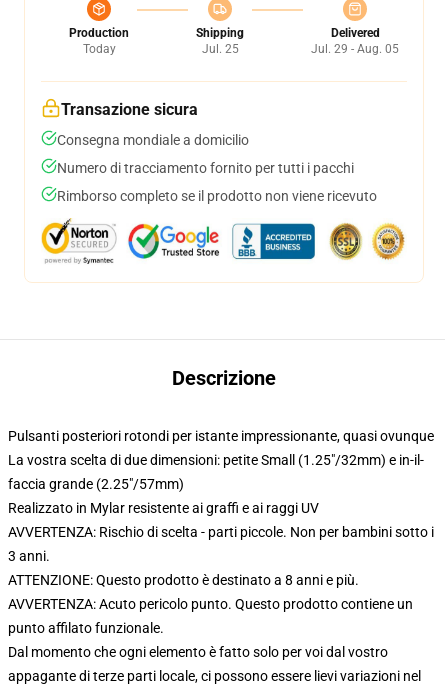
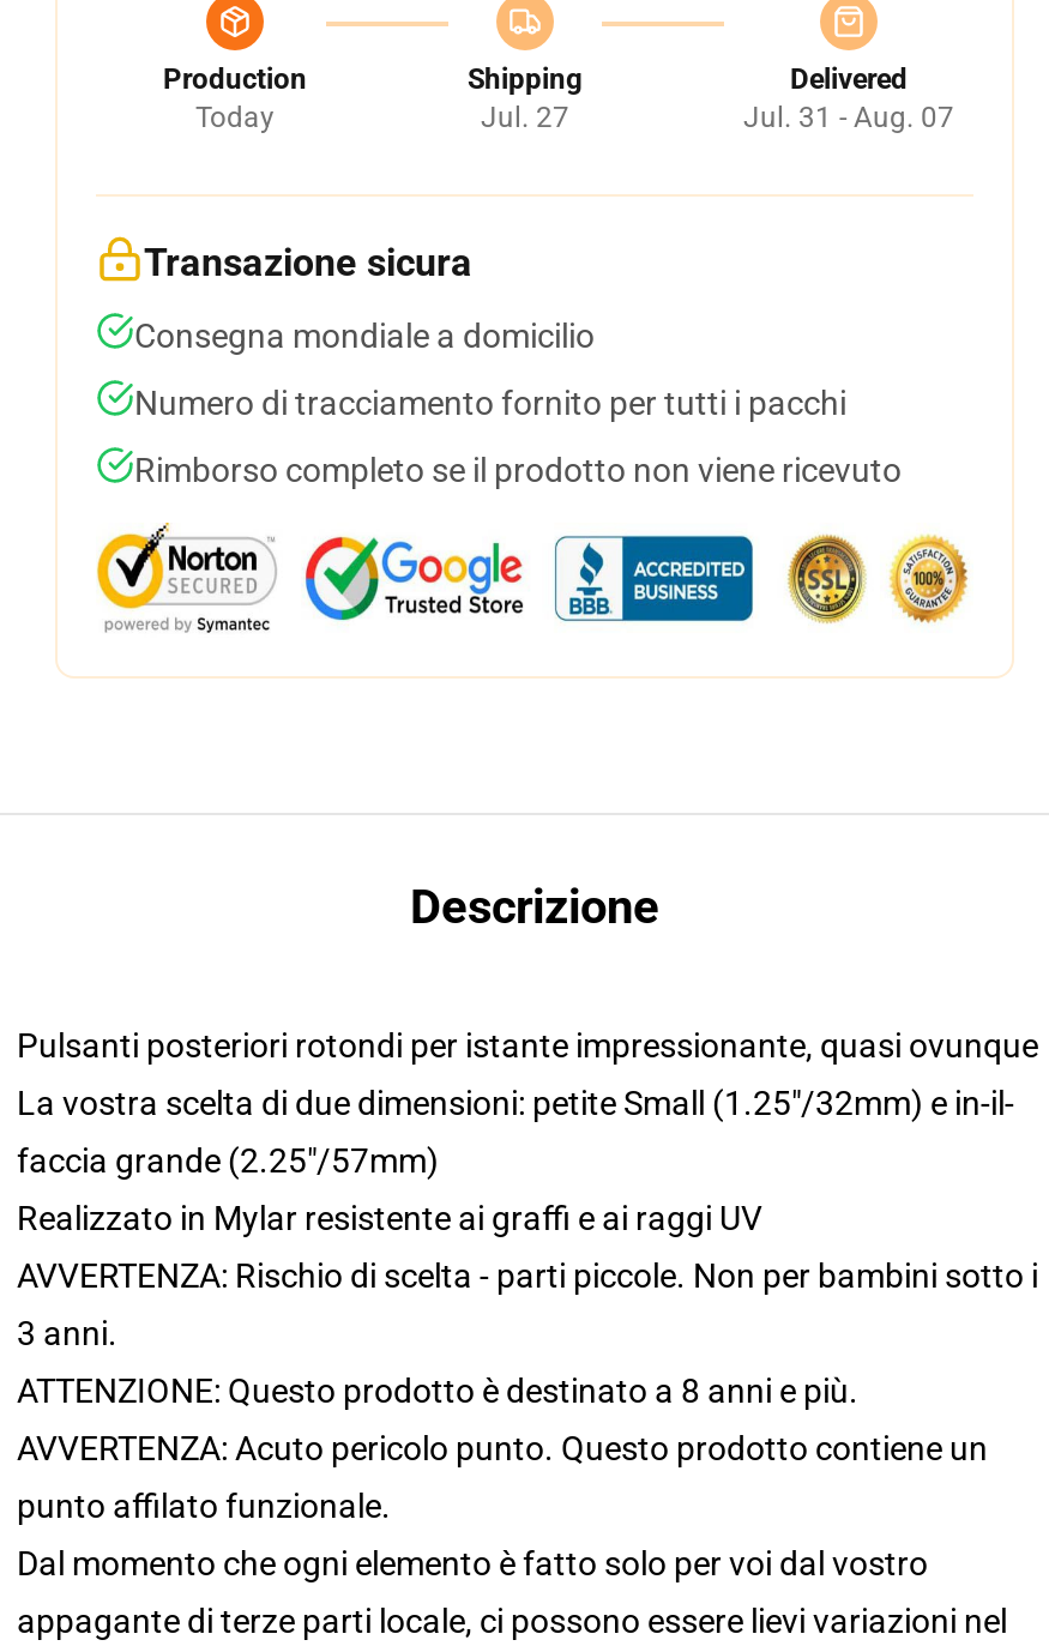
[201,42,238,56] Jul. 25 -> [481,101,569,134] Jul. 27
[311,42,399,56] Jul. 29 - Aug. 05 -> [743,101,954,134] Jul. 31 - Aug. 07

